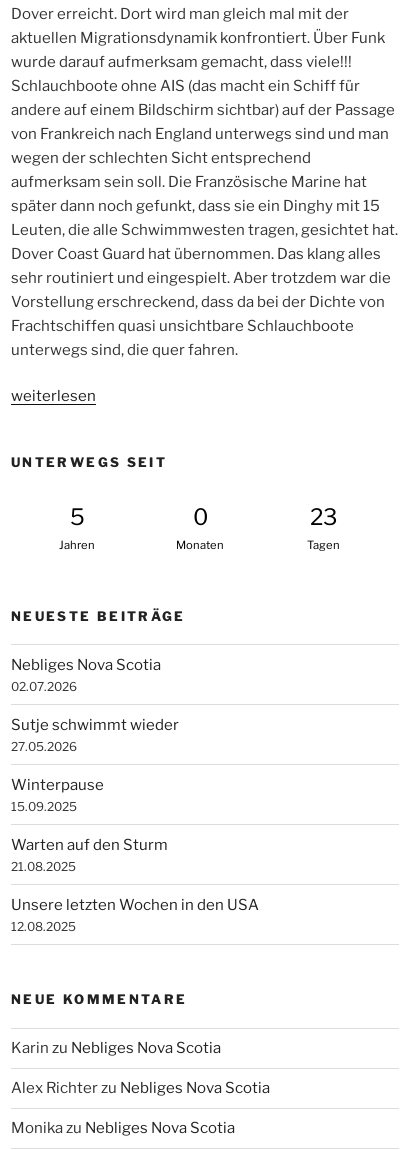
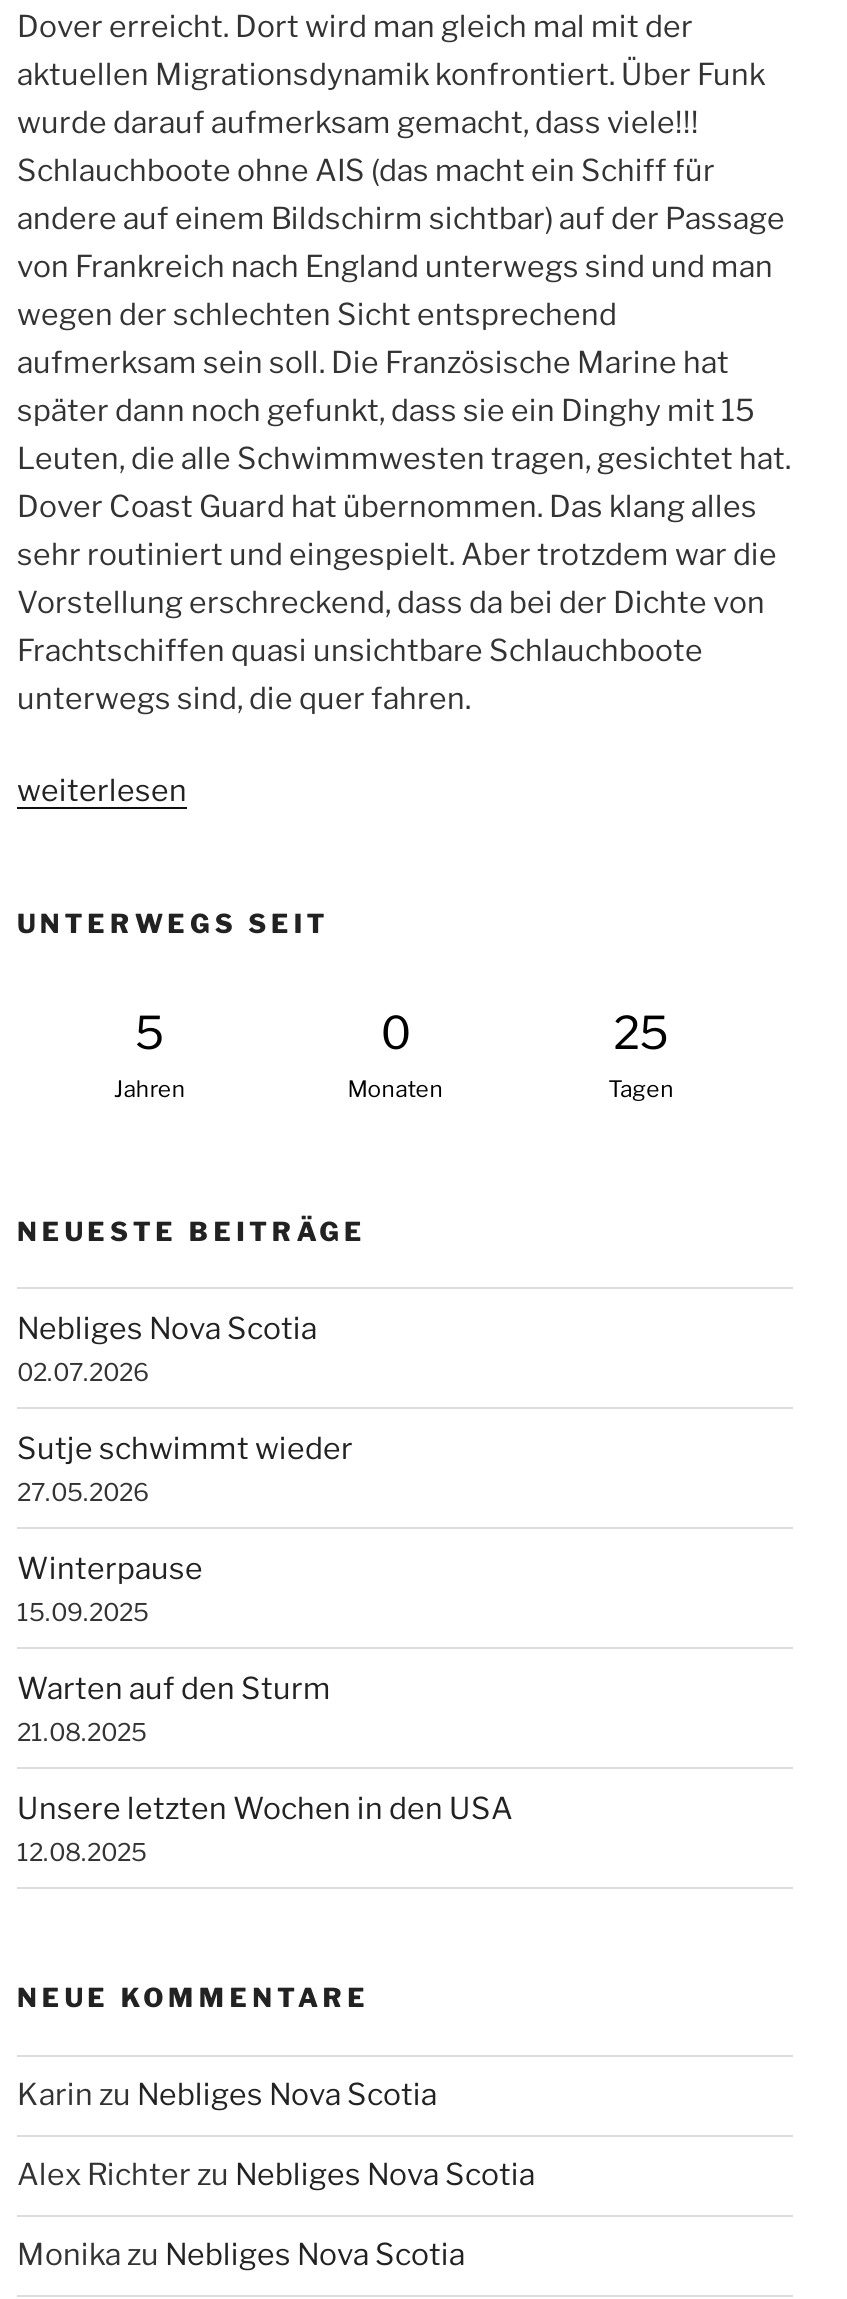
[310,503,337,531] 23 -> [613,1005,669,1061] 25

